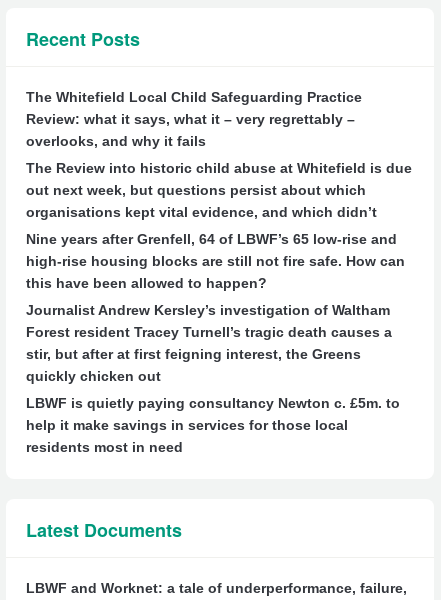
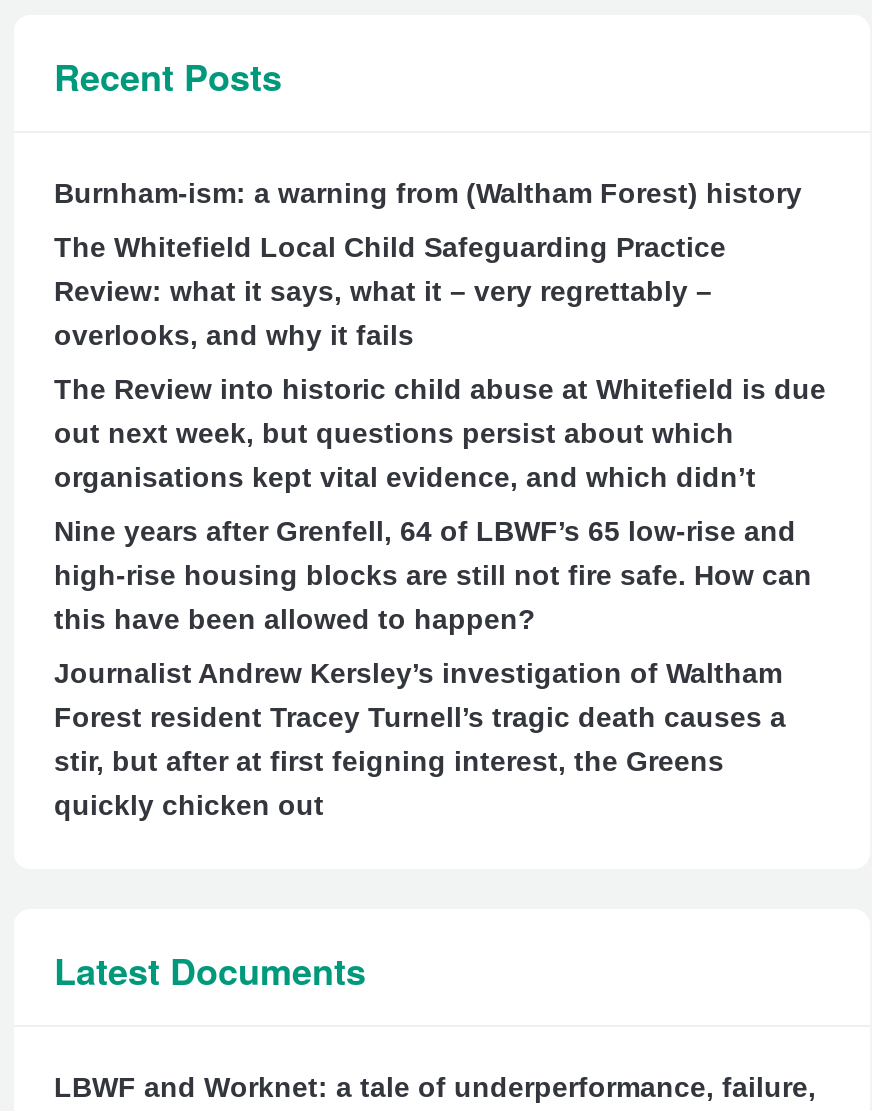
none -> [54,177,802,209] Burnham-ism: a warning from (Waltham Forest) history
moved [26,89,412,384] -> [54,231,826,821]: The Whitefield Local Child Safeguarding Practice | Review: what it says, what it – very regrettably – | overlooks, and why it fails | ... | stir, but after at first feigning interest, the Greens | quickly chicken out
[26,395,400,455] LBWF is quietly paying consultancy Newton c. £5m. to | help it make savings in services for those local | residents most in need -> none

